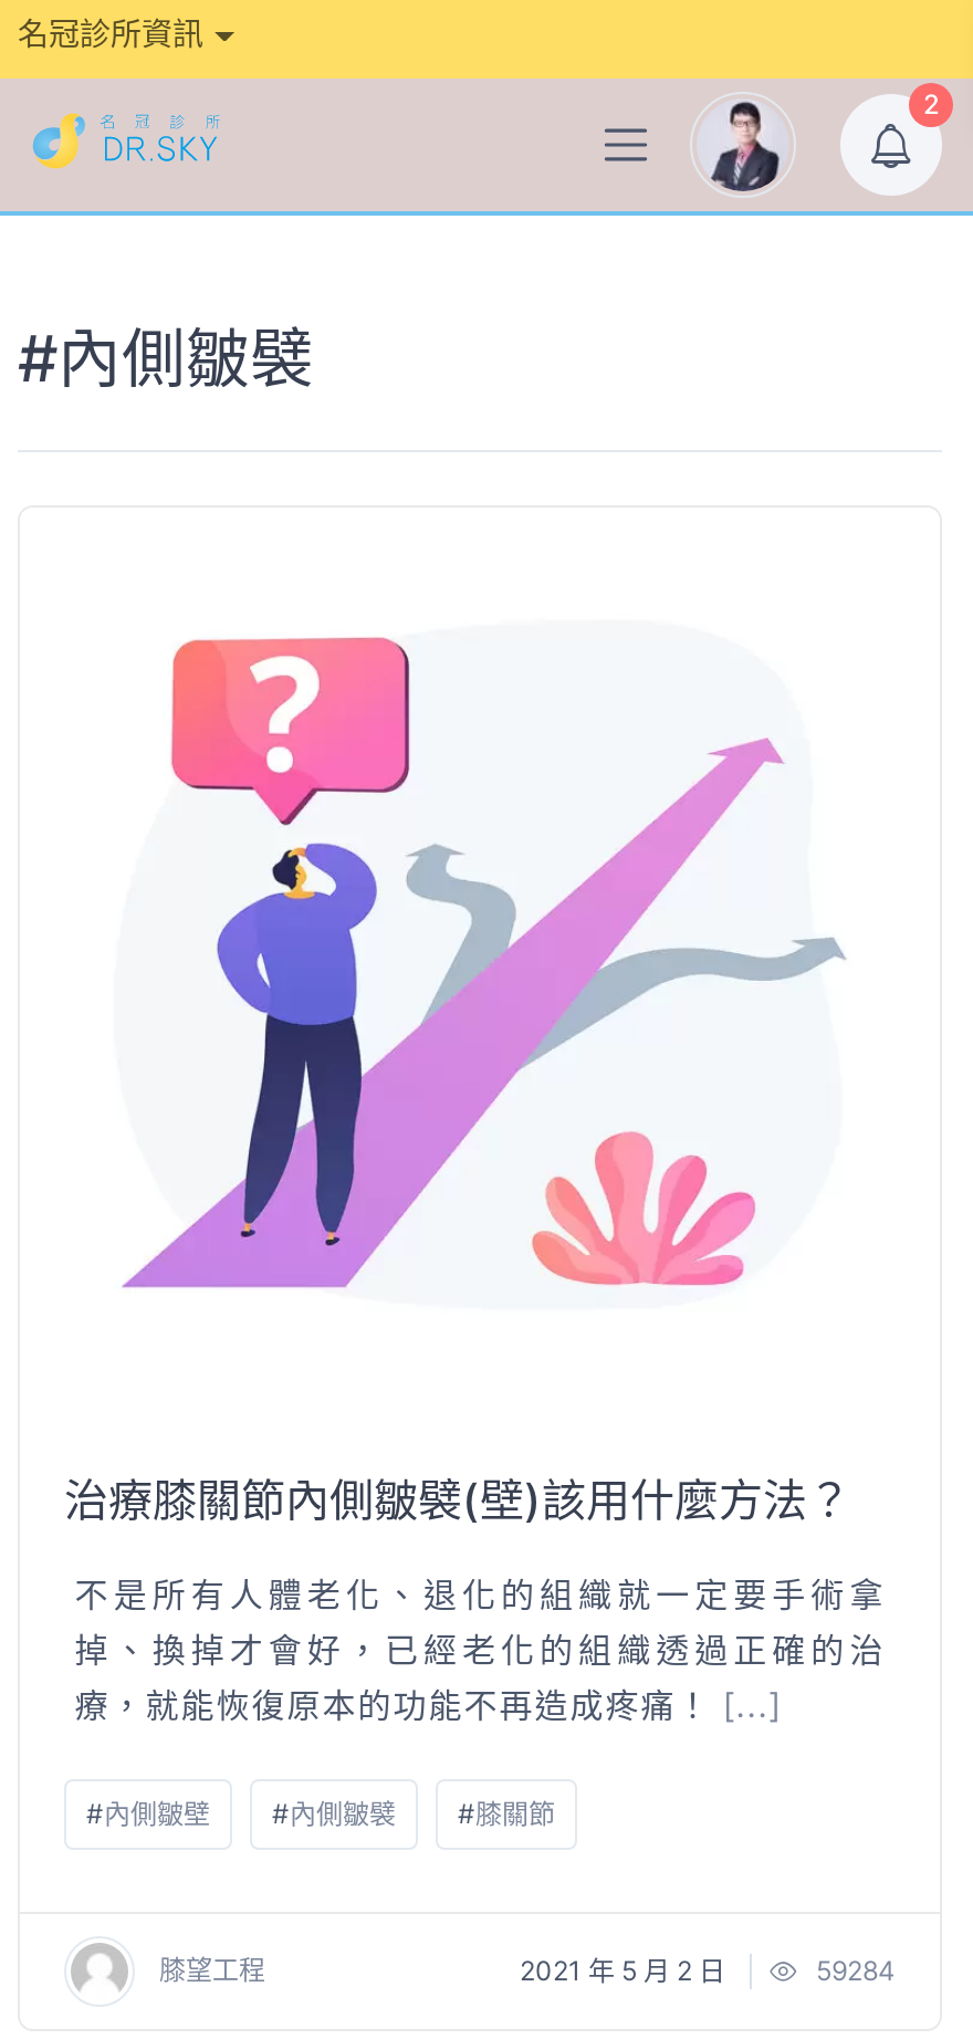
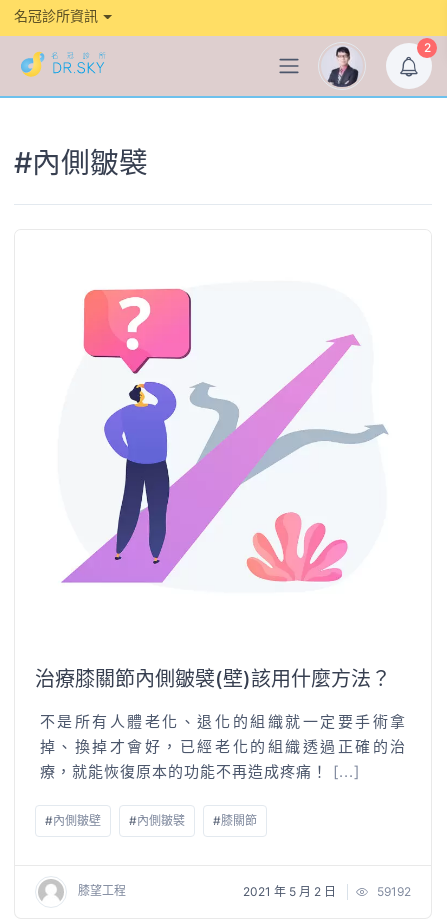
[809,1953,896,1986] 59284 -> [374,884,411,899] 59192

